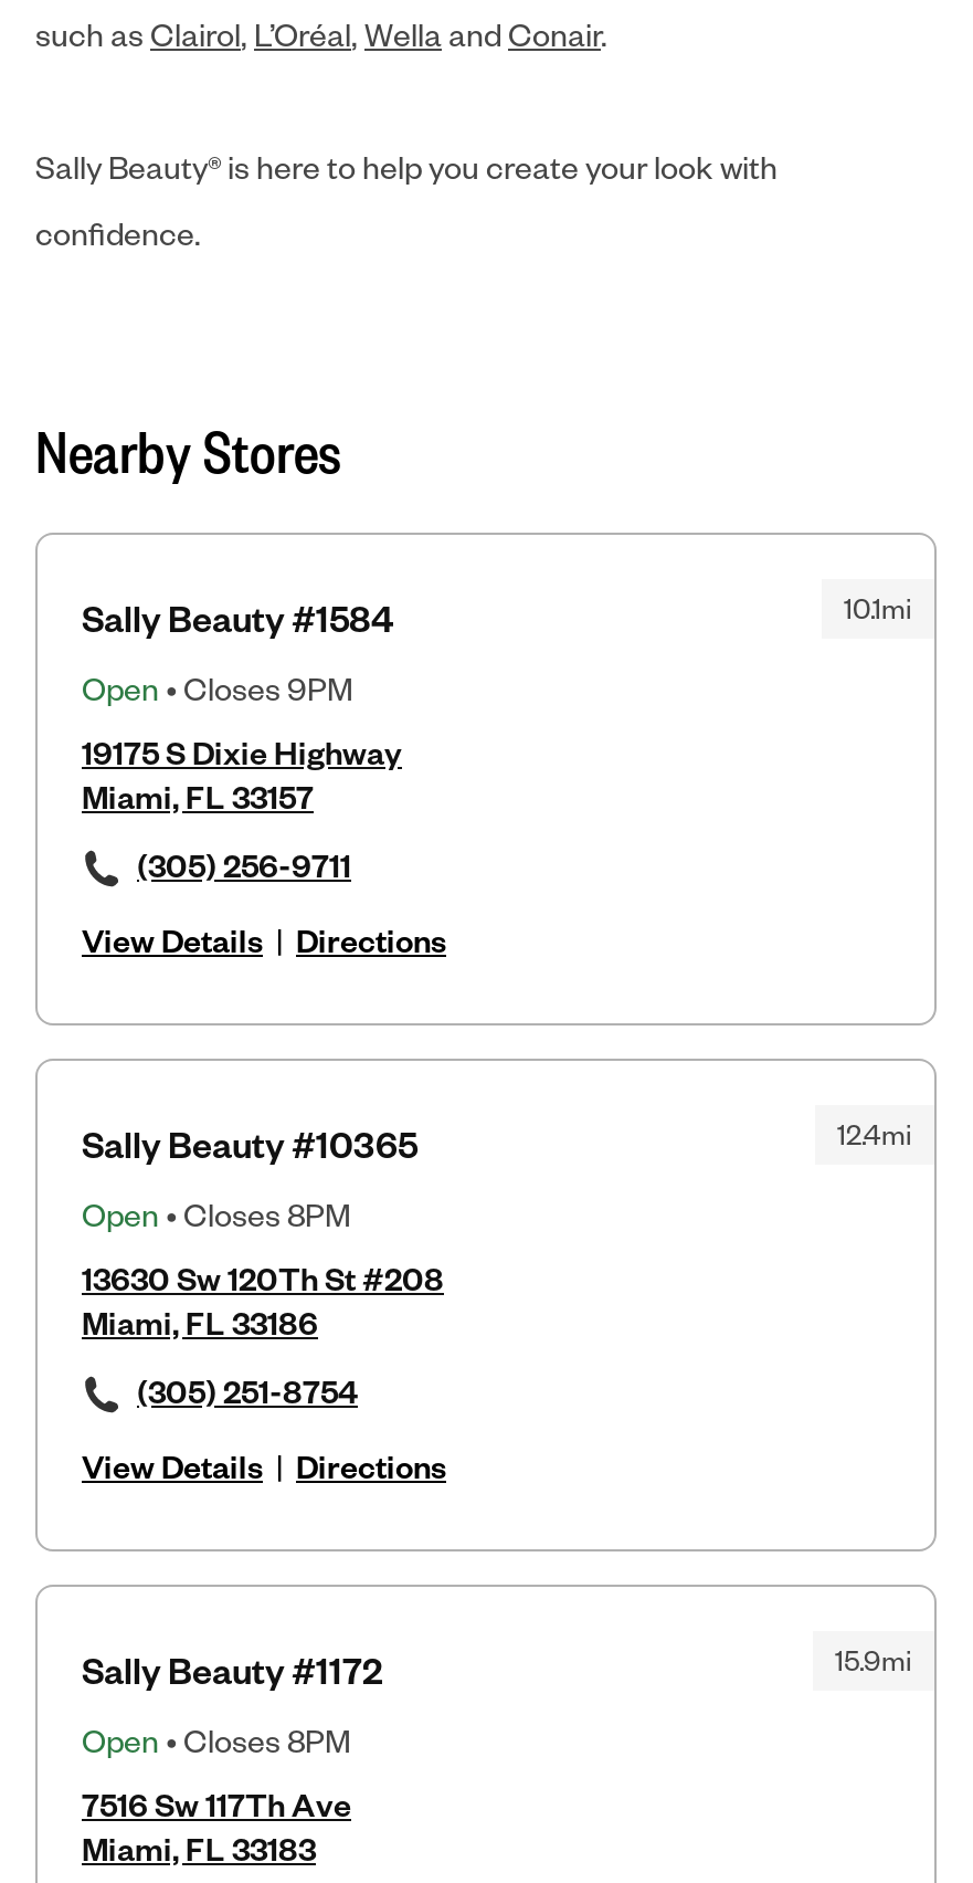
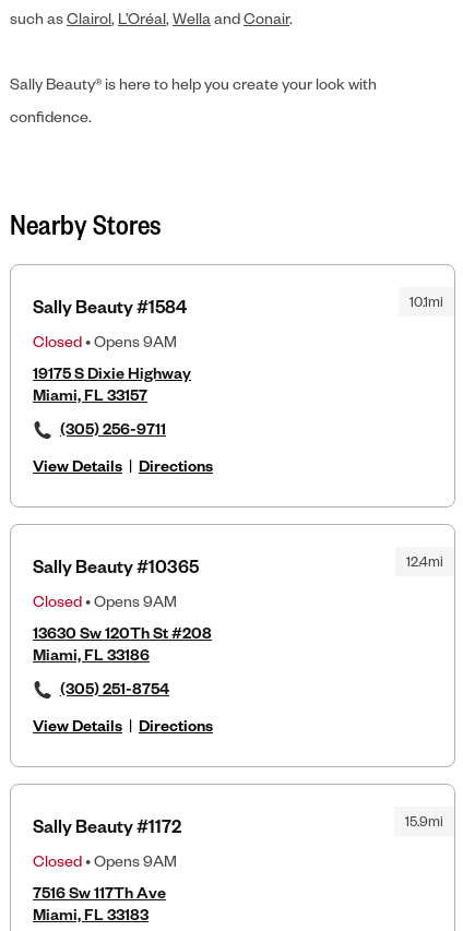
[82,667,353,709] Open • Closes 9PM -> [33,331,177,351] Closed • Opens 9AM
[82,1193,351,1235] Open • Closes 8PM -> [33,590,177,611] Closed • Opens 9AM
[82,1719,351,1761] Open • Closes 8PM -> [33,850,177,871] Closed • Opens 9AM

